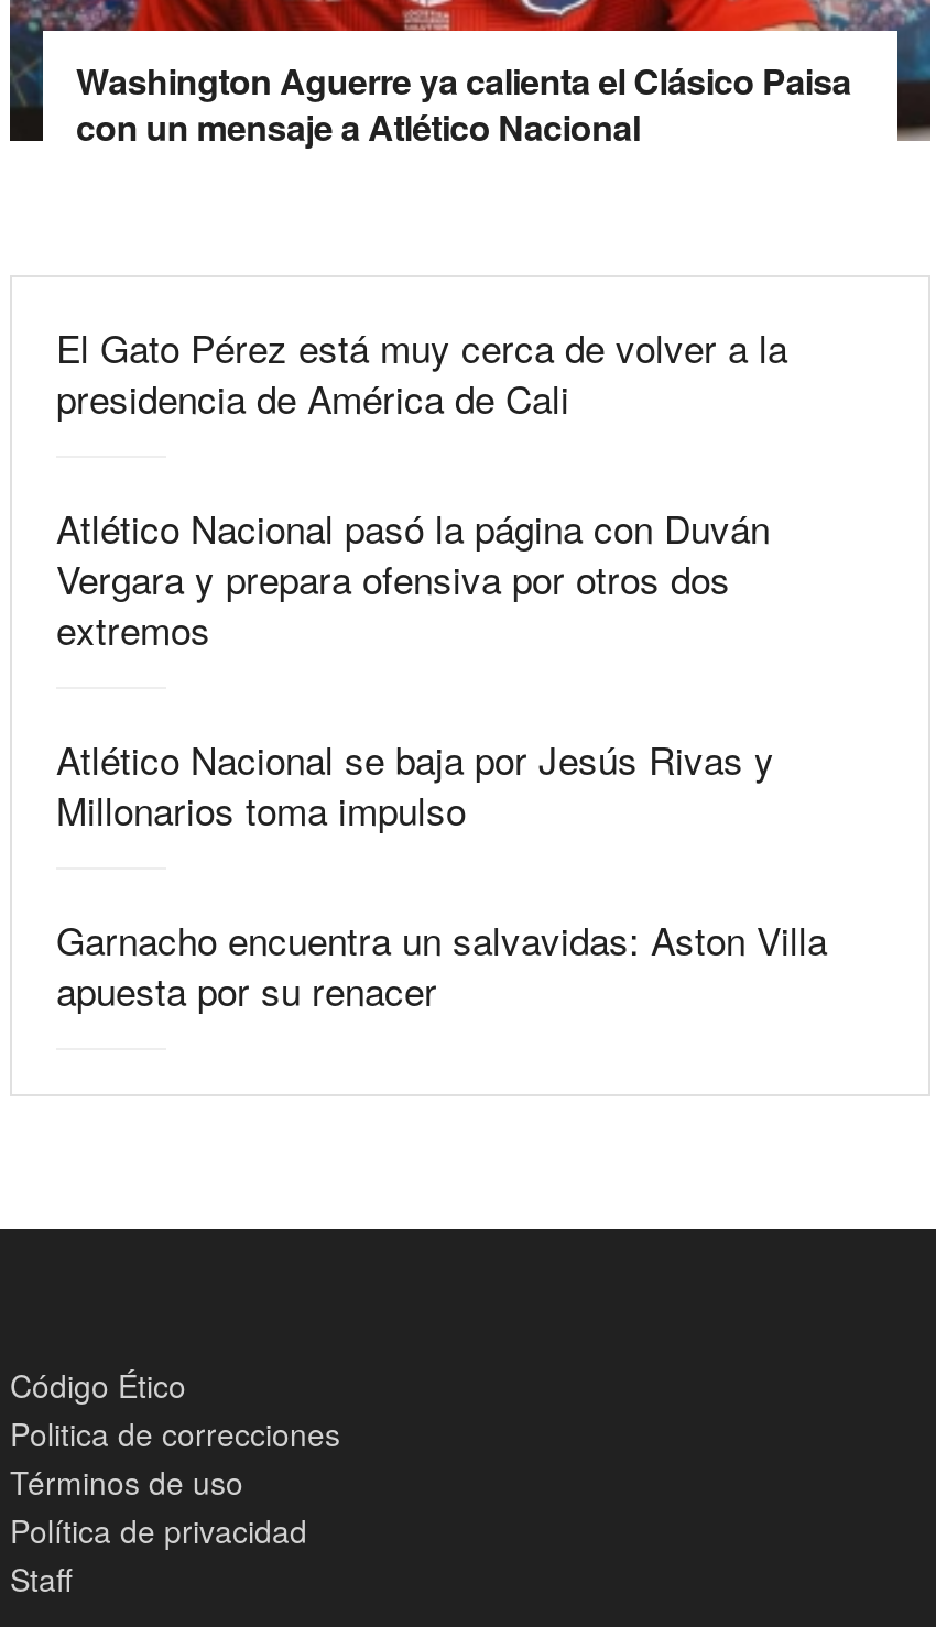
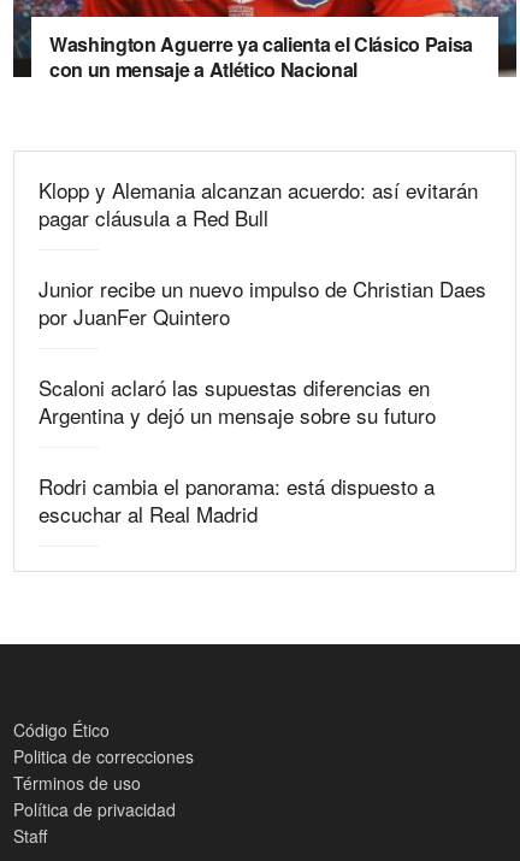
[56,319,787,425] El Gato Pérez está muy cerca de volver a la | presidencia de América de Cali -> [39,175,478,232] Klopp y Alemania alcanzan acuerdo: así evitarán | pagar cláusula a Red Bull
[56,500,770,656] Atlético Nacional pasó la página con Duván | Vergara y prepara ofensiva por otros dos | extremos -> [39,273,486,331] Junior recibe un nuevo impulso de Christian Daes | por JuanFer Quintero
[56,731,774,837] Atlético Nacional se baja por Jesús Rivas y | Millonarios toma impulso -> [39,372,436,430] Scaloni aclaró las supuestas diferencias en | Argentina y dejó un mensaje sobre su futuro
[56,911,827,1017] Garnacho encuentra un salvavidas: Aston Villa | apuesta por su renacer -> [39,471,435,529] Rodri cambia el panorama: está dispuesto a | escuchar al Real Madrid

